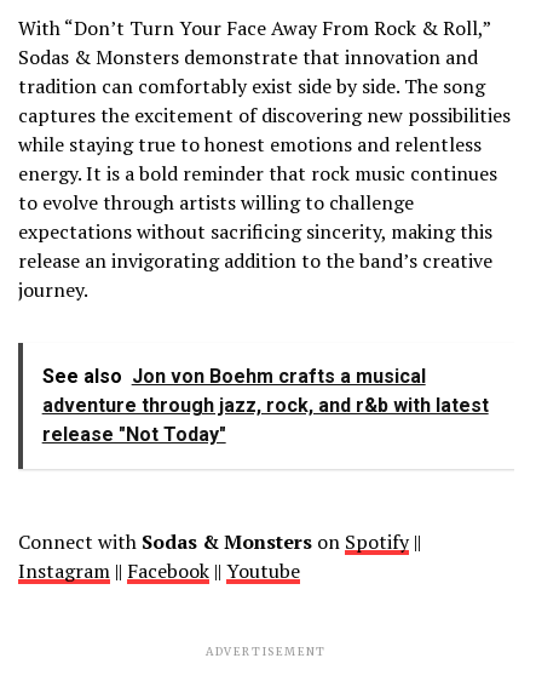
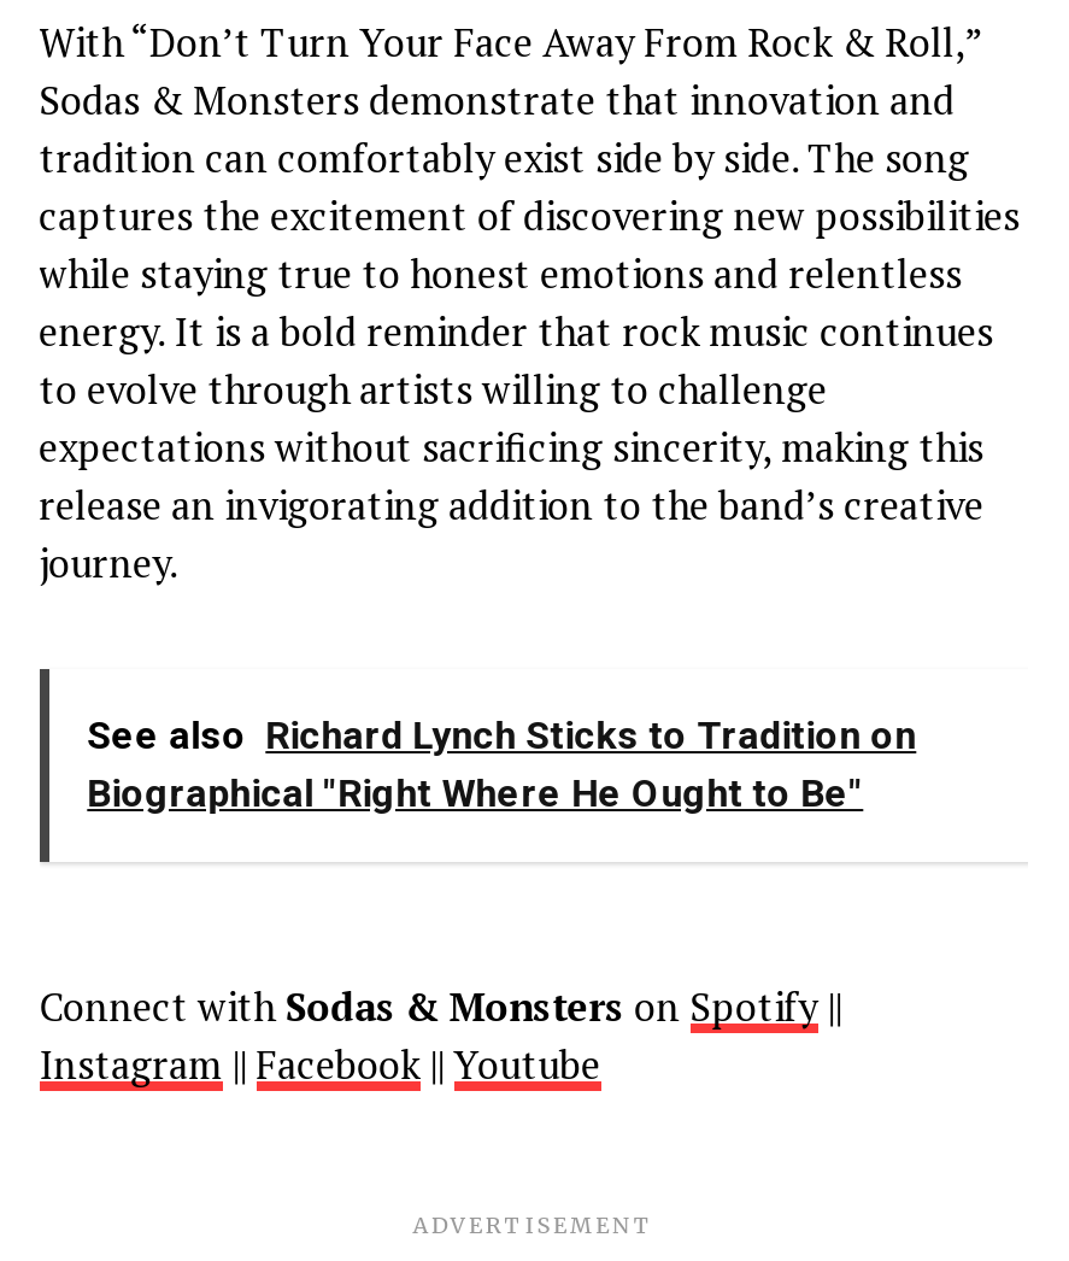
[42,364,488,445] See also Jon von Boehm crafts a musical | adventure through jazz, rock, and r&b with latest | release "Not Today" -> [87,713,916,816] See also Richard Lynch Sticks to Tradition on | Biographical "Right Where He Ought to Be"

